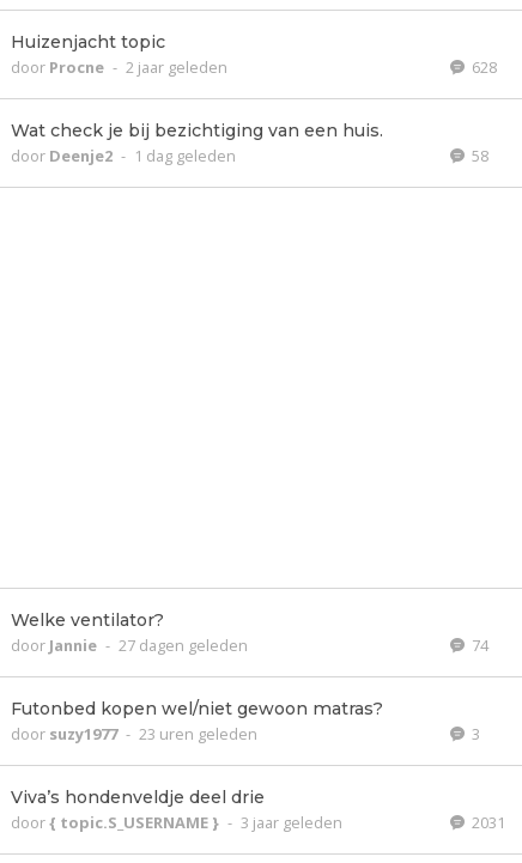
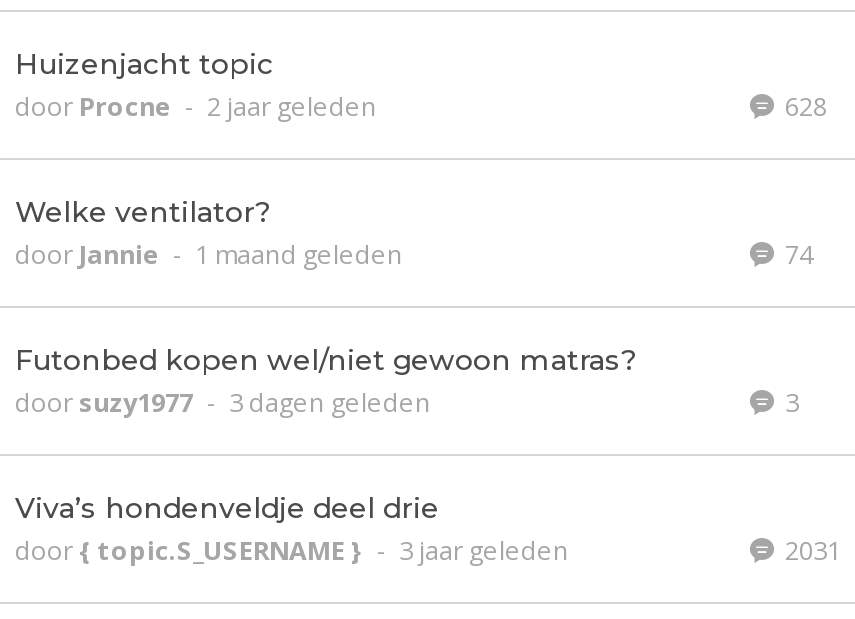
[11,120,488,166] Wat check je bij bezichtiging van een huis. | door Deenje2 - 1 dag geleden | 58 -> none
[11,634,248,656] door Jannie - 27 dagen geleden -> [15,236,403,272] door Jannie - 1 maand geleden
[11,723,257,745] door suzy1977 - 23 uren geleden -> [15,384,431,420] door suzy1977 - 3 dagen geleden

